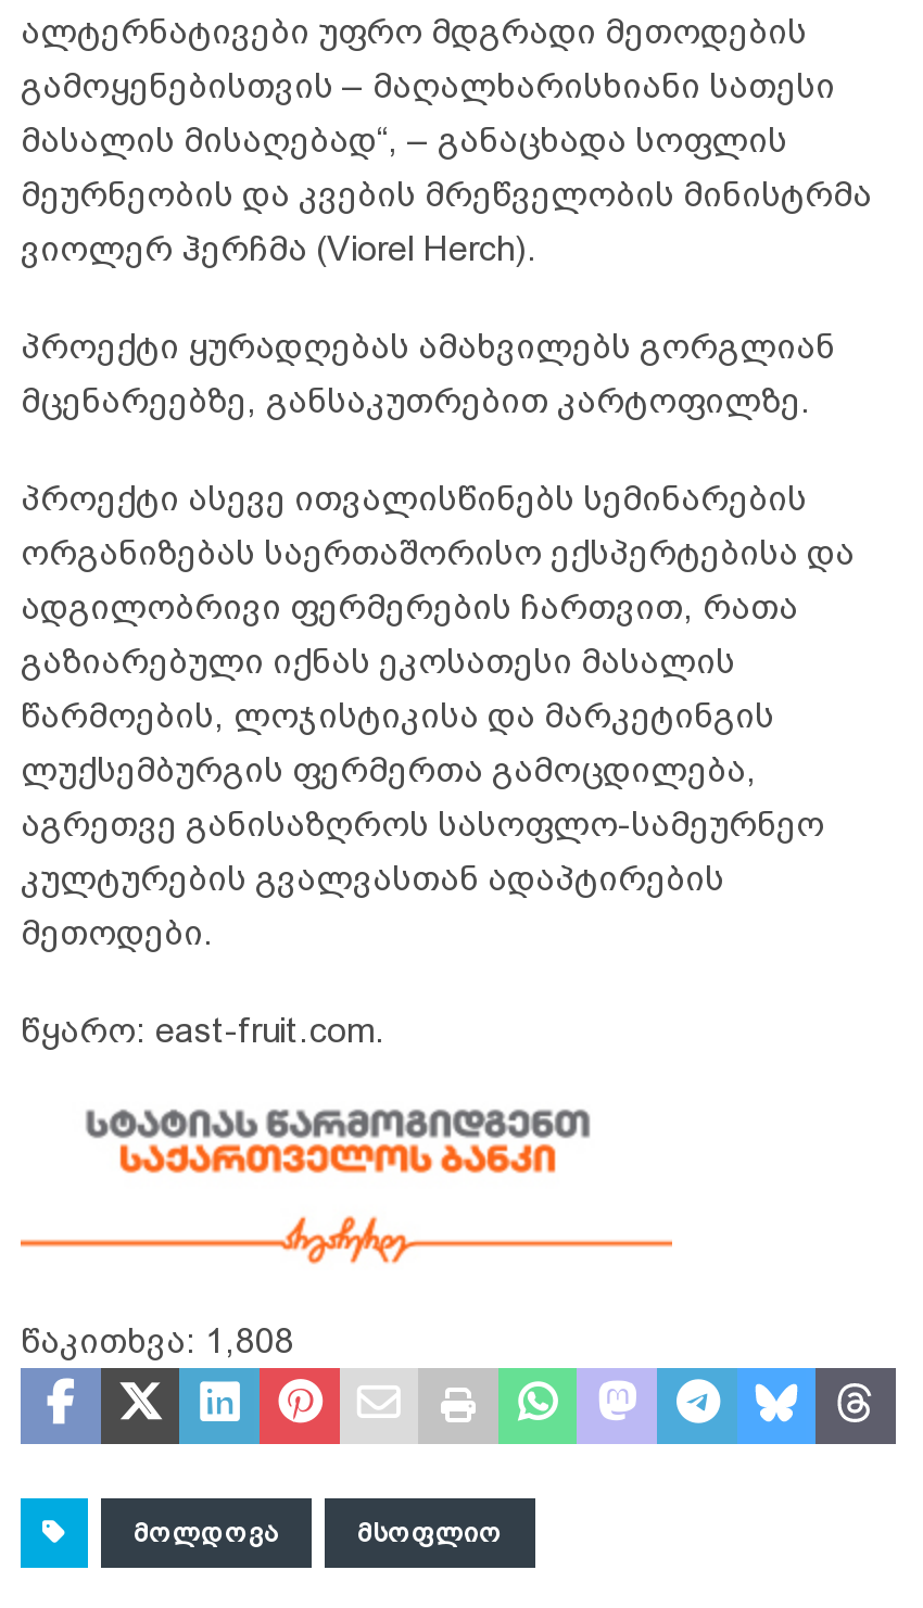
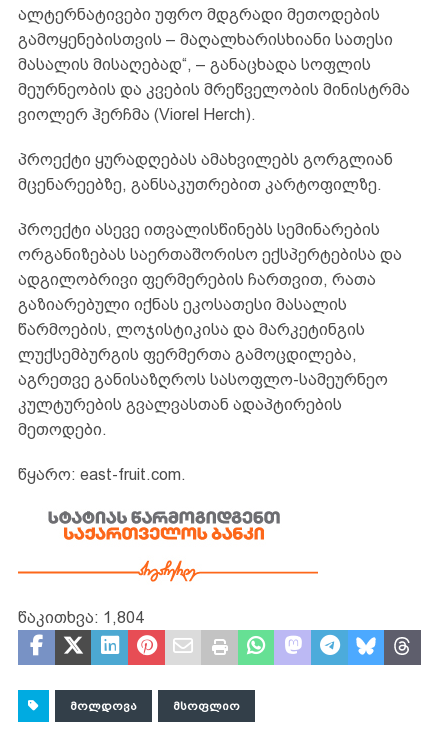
[21,1322,294,1359] წაკითხვა: 1,808 -> [18,609,144,626] წაკითხვა: 1,804

